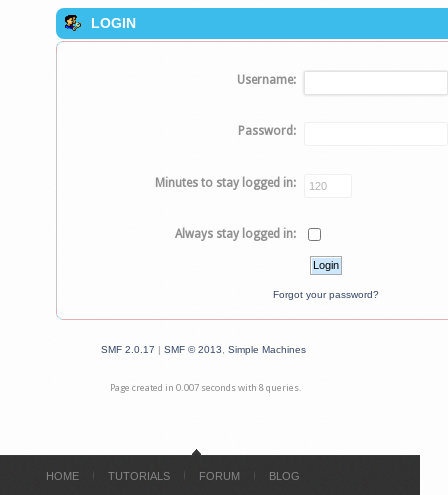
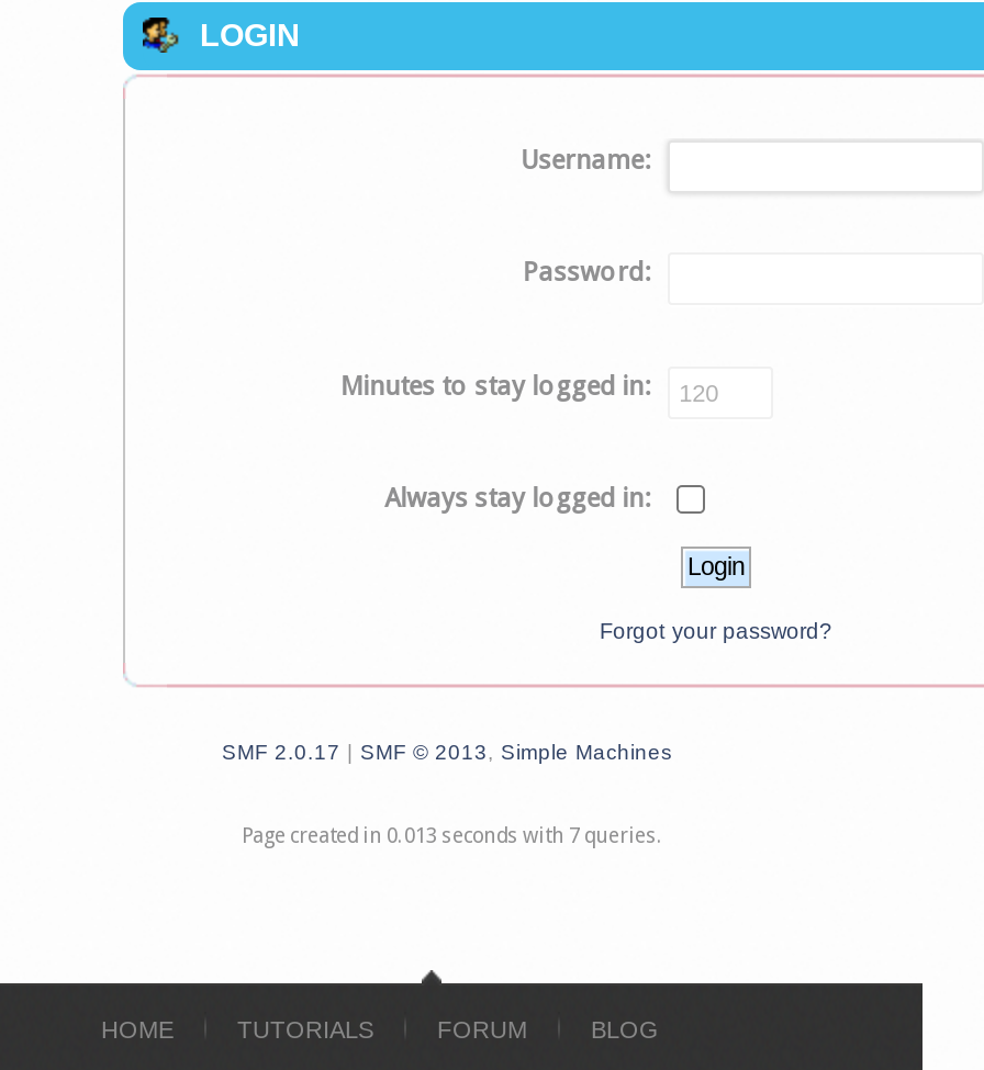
[110,382,302,393] Page created in 0.007 seconds with 8 queries. -> [242,823,663,847] Page created in 0.013 seconds with 7 queries.

